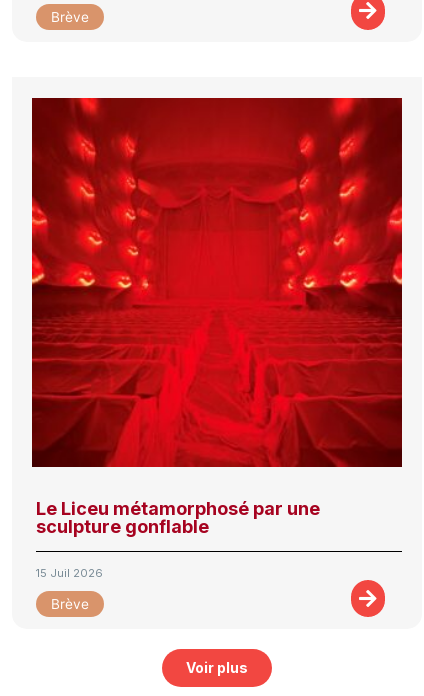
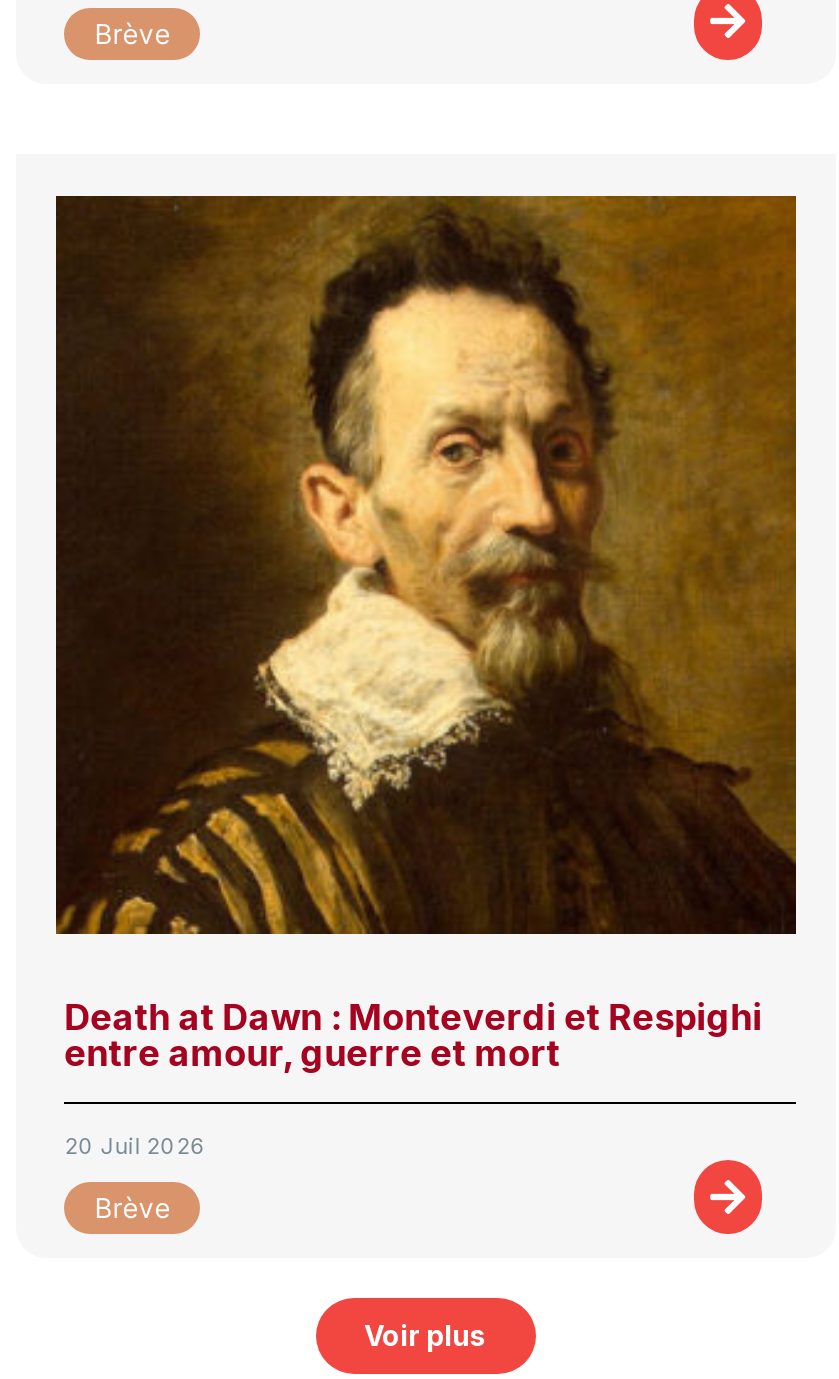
[31,97,403,537] [image] | Le Liceu métamorphosé par une | sculpture gonflable -> [54,194,798,1074] [image] | Death at Dawn : Monteverdi et Respighi | entre amour, guerre et mort
[36,566,103,580] 15 Juil 2026 -> [64,1132,206,1160] 20 Juil 2026

